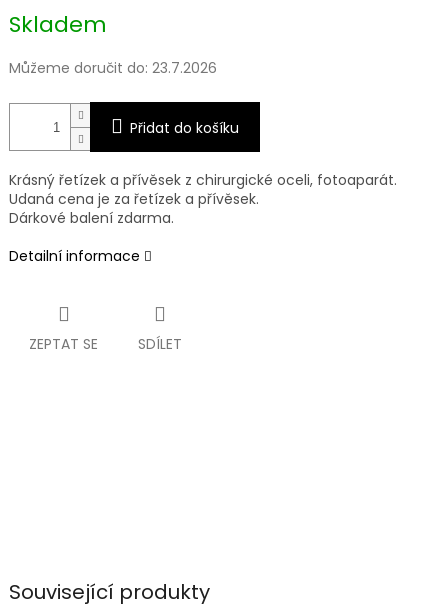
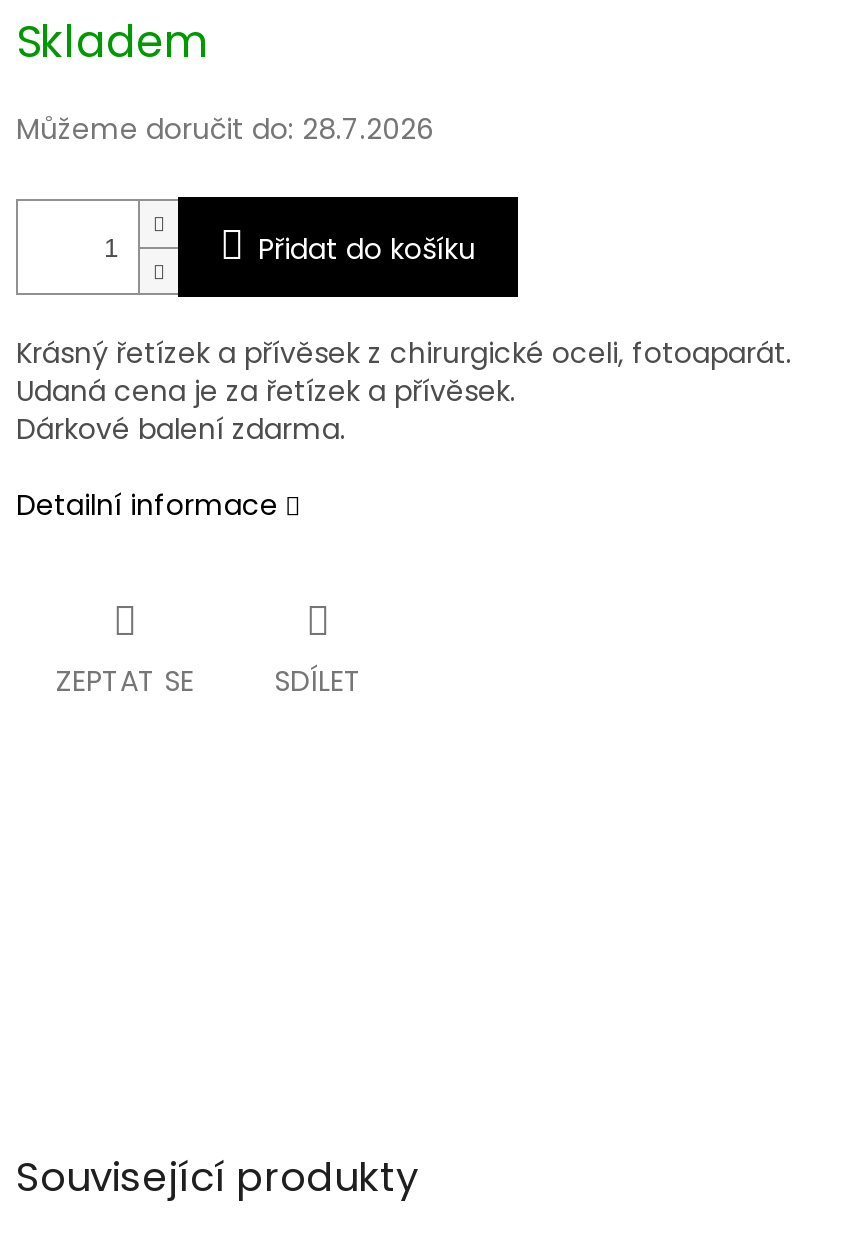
[9,58,217,78] Můžeme doručit do: 23.7.2026 -> [16,110,434,150] Můžeme doručit do: 28.7.2026

